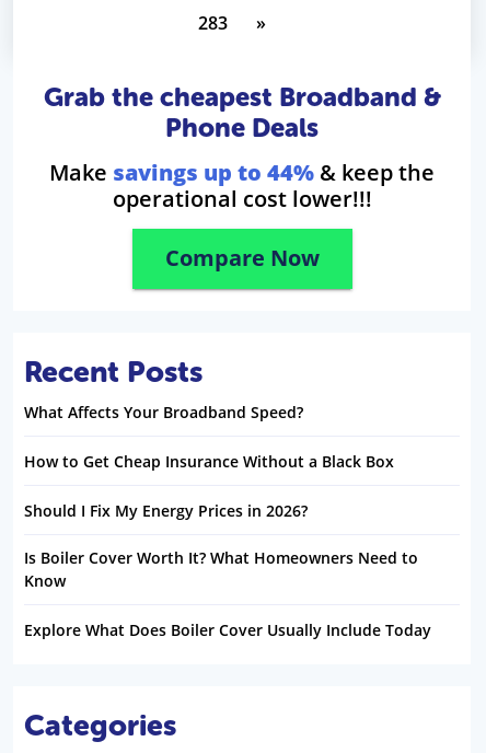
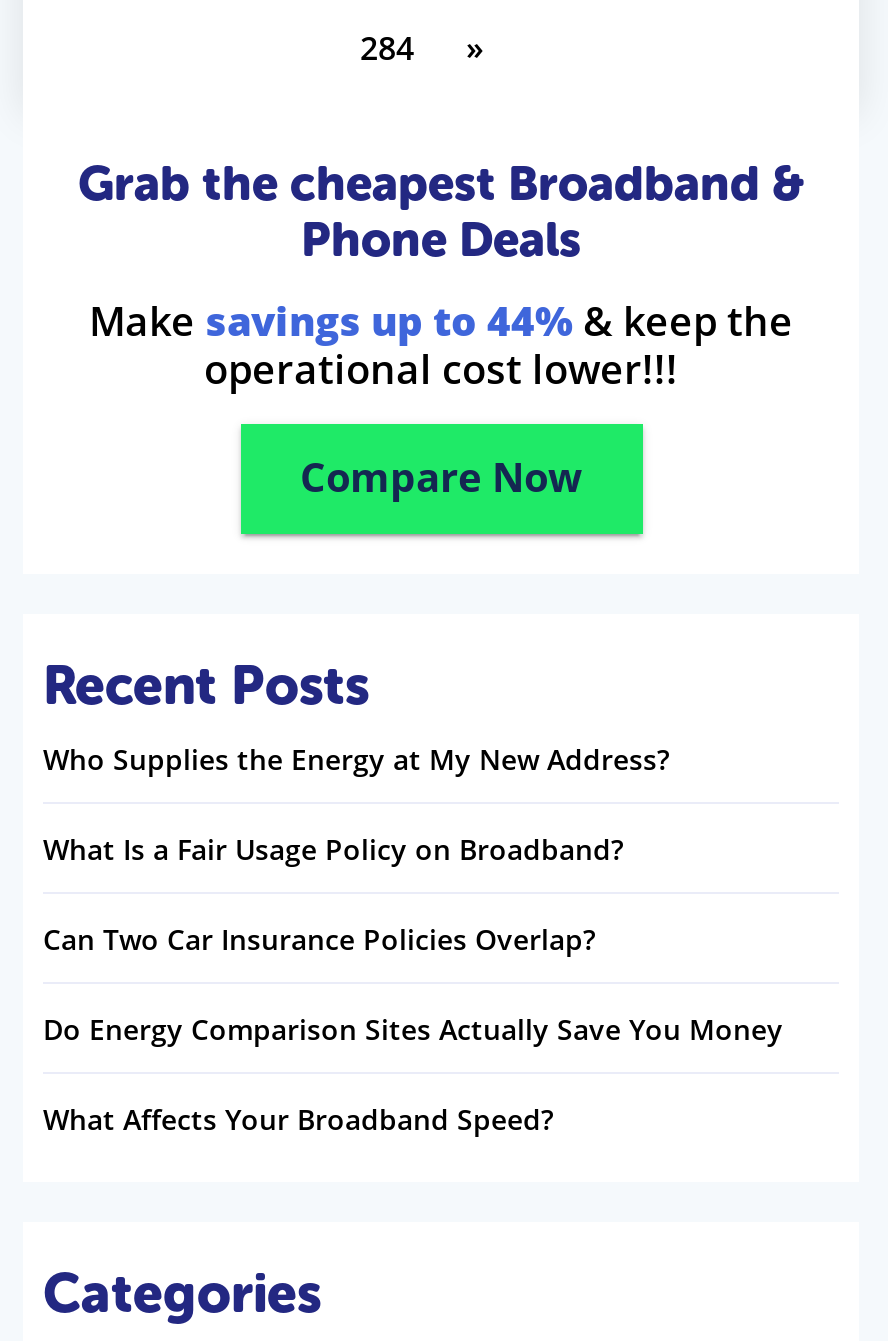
[198,11,227,36] 283 -> [360,25,414,69] 284
none -> [43,739,783,1047] Who Supplies the Energy at My New Address? | What Is a Fair Usage Policy on Broadband? | Can Two Car Insurance Policies Overlap? | Do Energy Comparison Sites Actually Save You Money
moved [24,402,303,423] -> [43,1099,553,1137]: What Affects Your Broadband Speed?
[24,451,431,641] How to Get Cheap Insurance Without a Black Box | Should I Fix My Energy Prices in 2026? | Is Boiler Cover Worth It? What Homeowners Need to | Know | Explore What Does Boiler Cover Usually Include Today -> none

